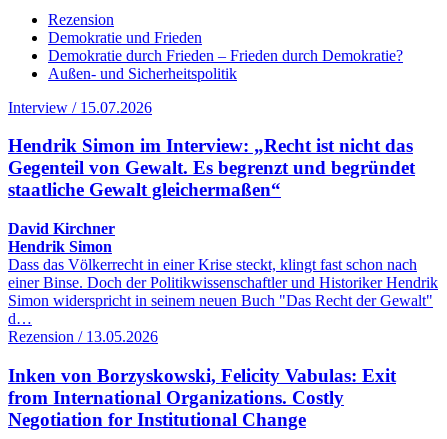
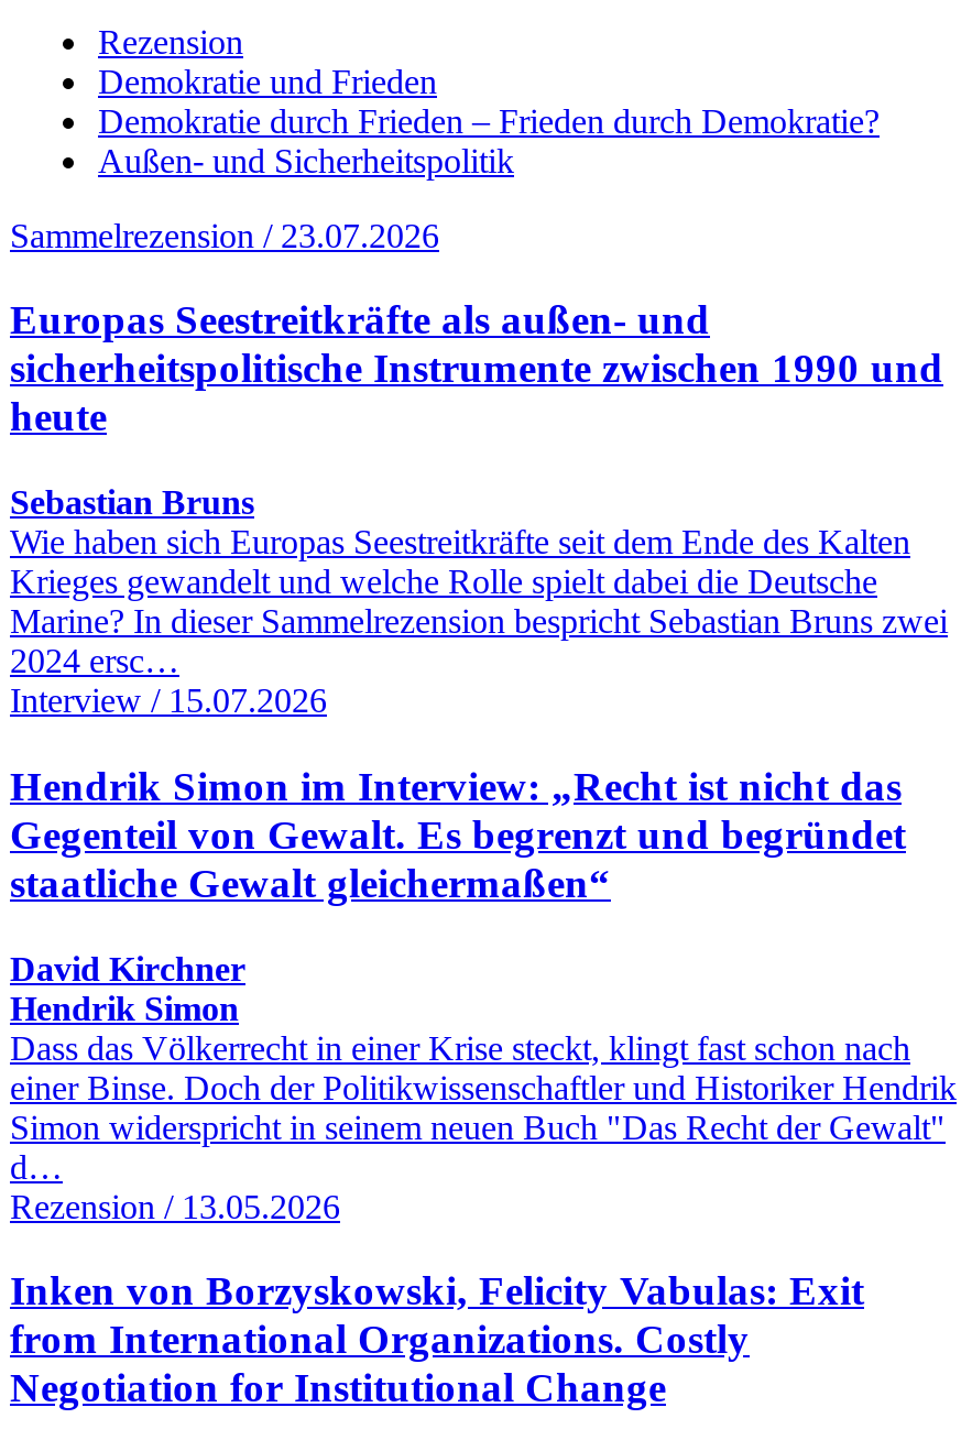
none -> [10,216,948,680] Sammelrezension / 23.07.2026 | Europas Seestreitkräfte als außen- und | sicherheitspolitische Instrumente zwischen 1990 und | heute | Sebastian Bruns | Wie haben sich Europas Seestreitkräfte seit dem Ende des Kalten | Krieges gewandelt und welche Rolle spielt dabei die Deutsche | Marine? In dieser Sammelrezension bespricht Sebastian Bruns zwei | 2024 ersc…

